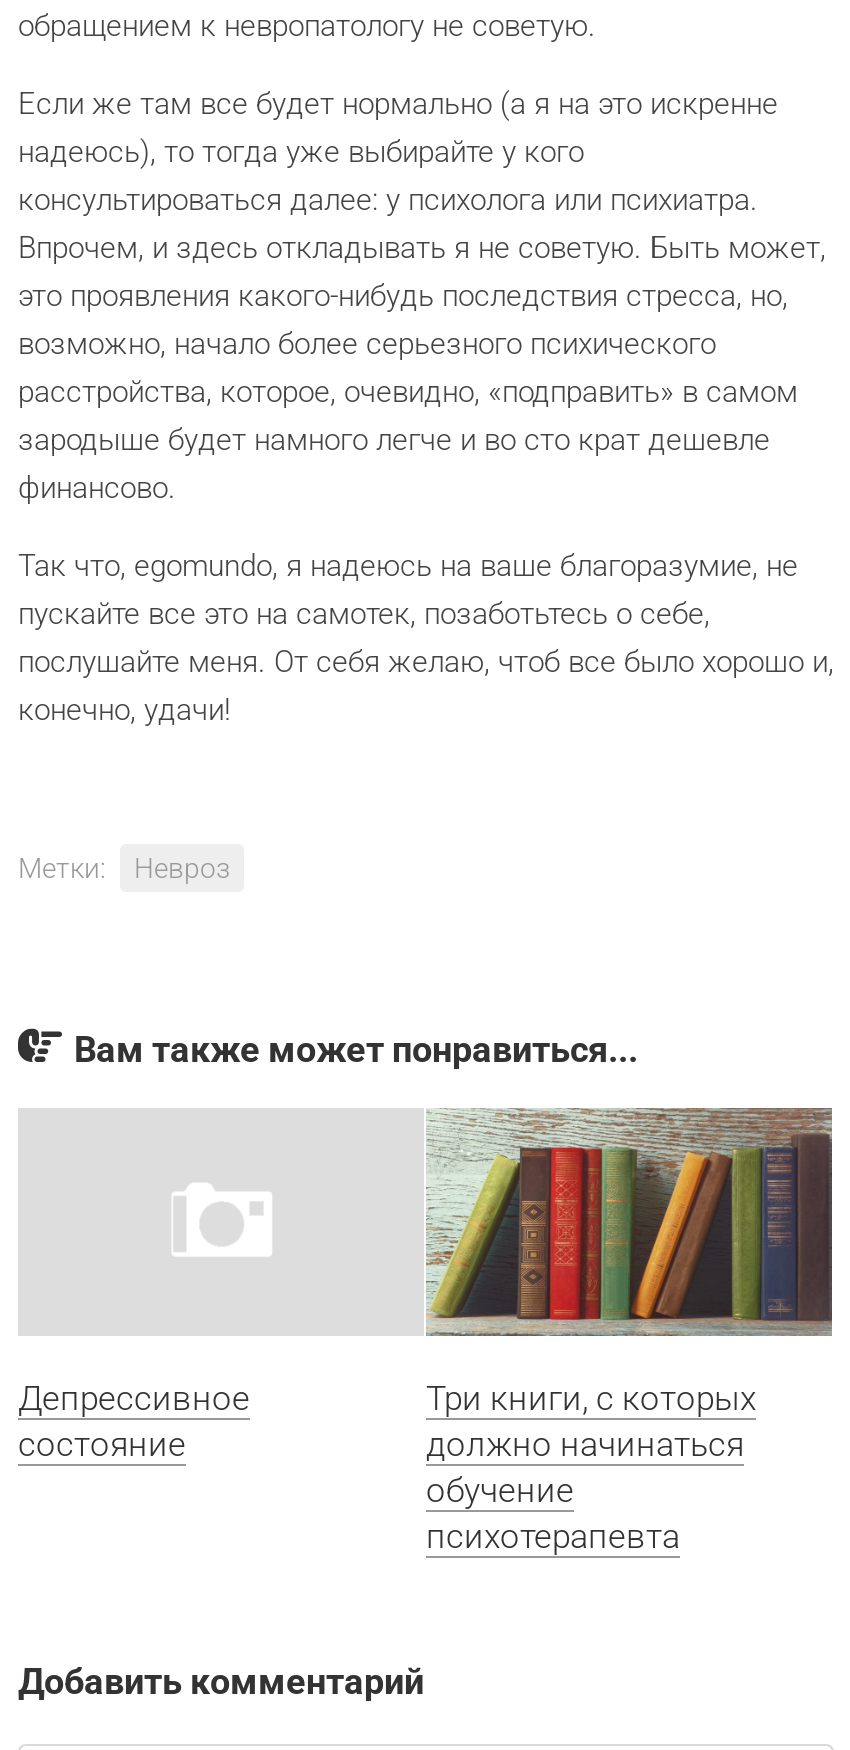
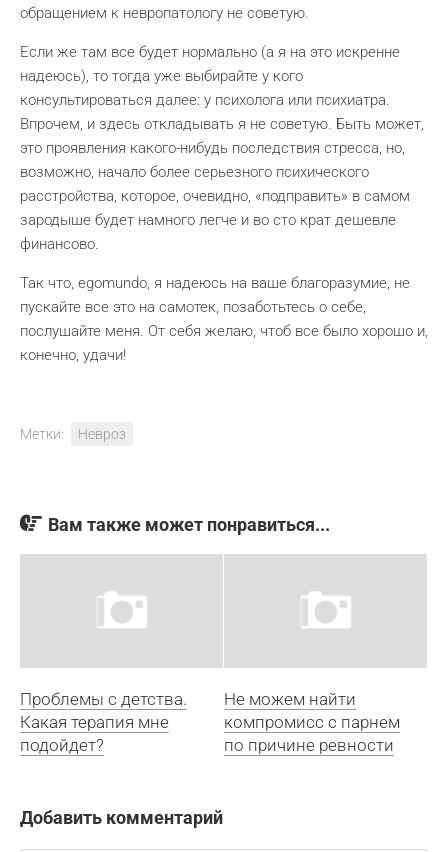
[426,1108,834,1336] [image] -> none
[18,1378,250,1464] Депрессивное | состояние -> [20,689,187,755] Проблемы с детства. | Какая терапия мне | подойдет?
[426,1378,756,1556] Три книги, с которых | должно начинаться | обучение | психотерапевта -> [224,689,400,755] Не можем найти | компромисс с парнем | по причине ревности

